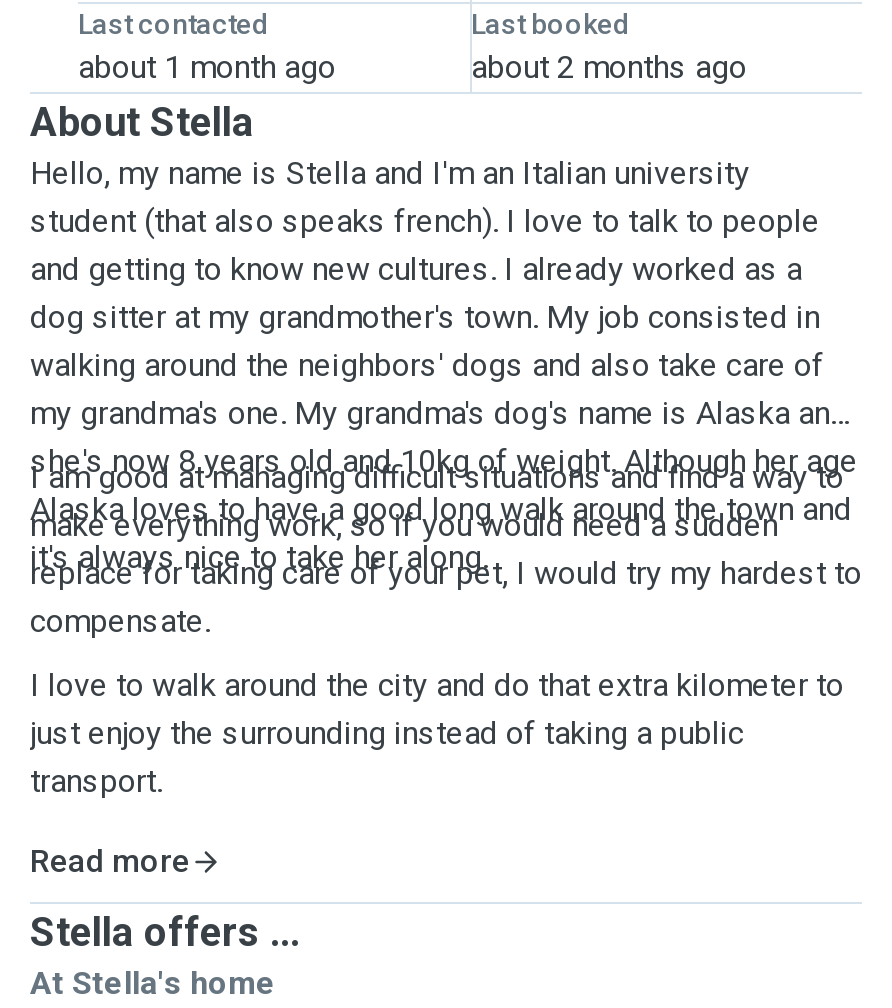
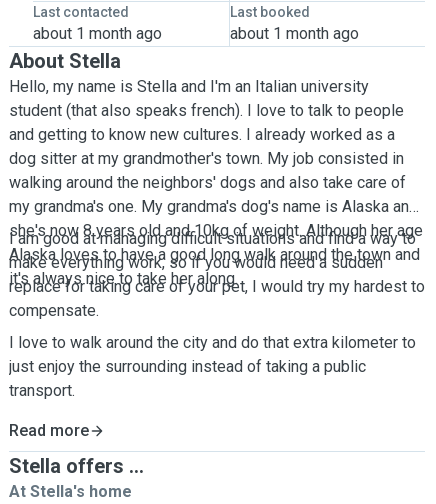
[471,48,747,86] about 2 months ago -> [229,24,358,43] about 1 month ago

